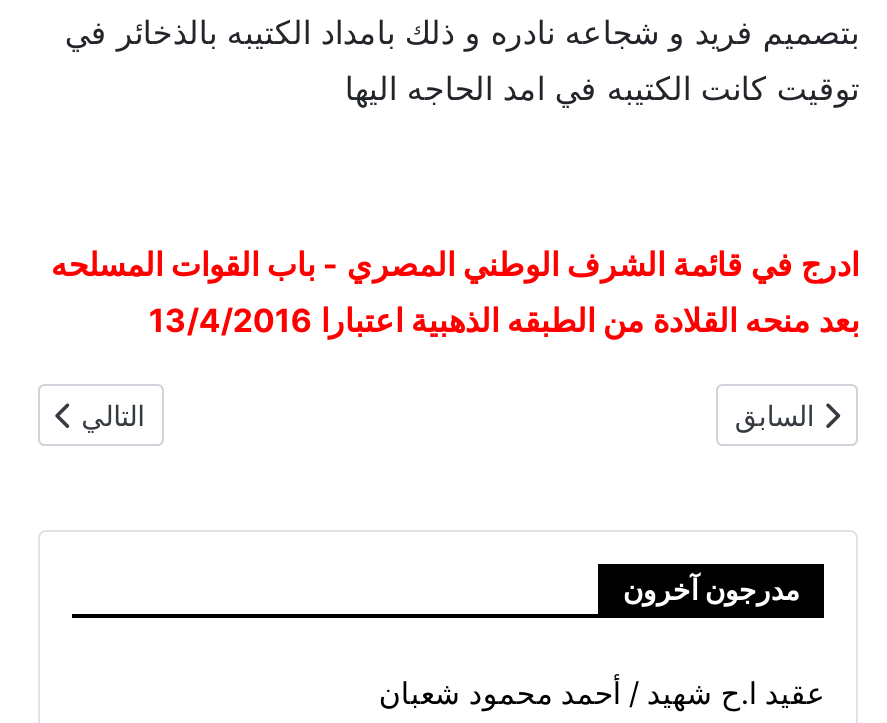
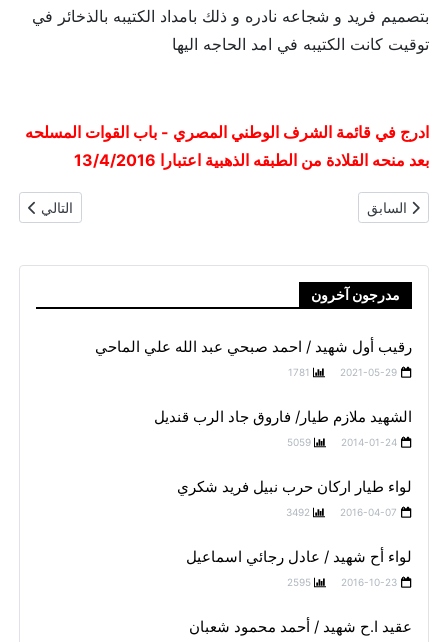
none -> [95,337,412,588] رقيب أول شهيد / احمد صبحي عبد الله علي الماحي | 2021-05-29 | 1781 | الشهيد ملازم طيار/ فاروق جاد الرب قنديل | 2014-01-24 | 5059 | لواء طيار اركان حرب نبيل فريد شكري | 2016-04-07 | 3492 | لواء أح شهيد / عادل رجائي اسماعيل | 2016-10-23 | 2595

